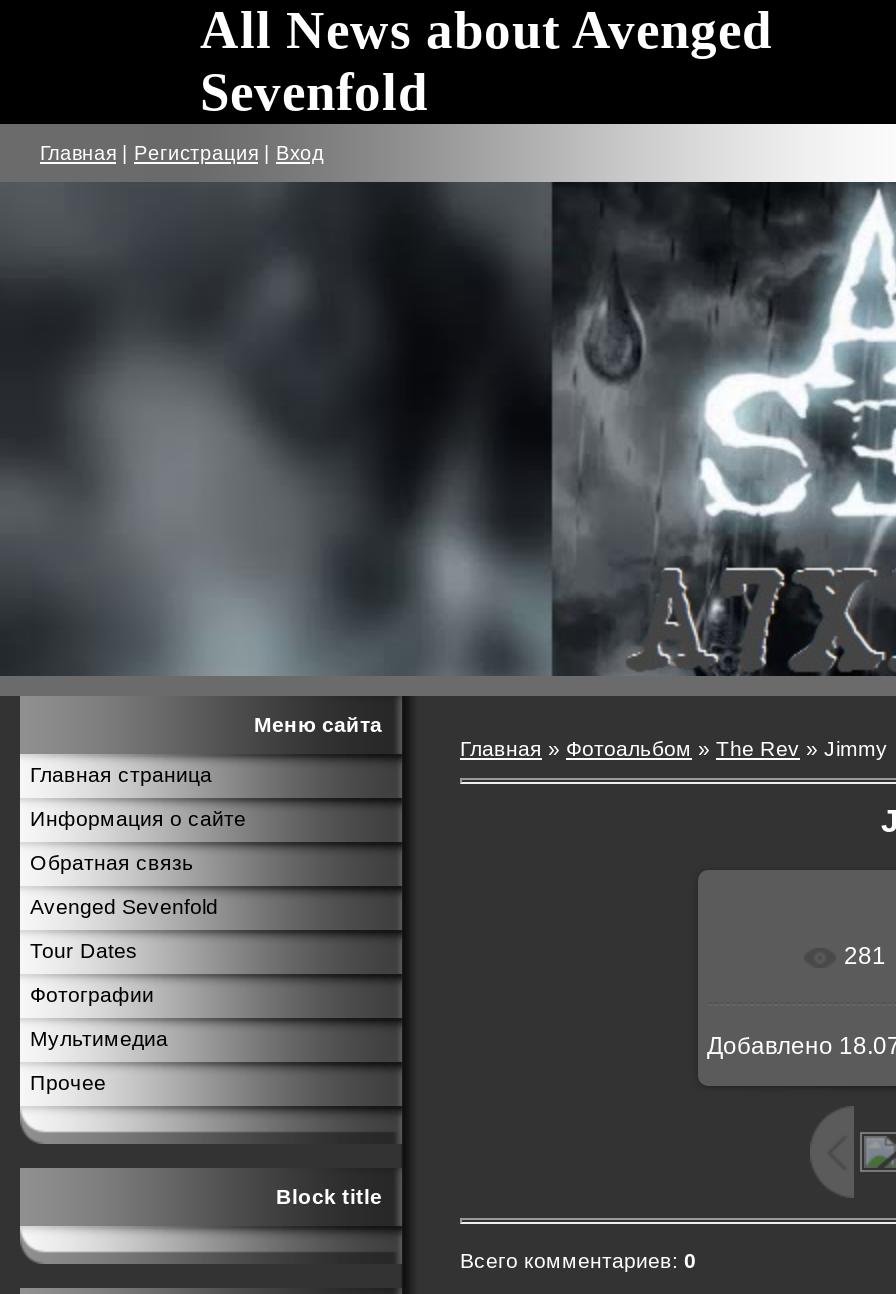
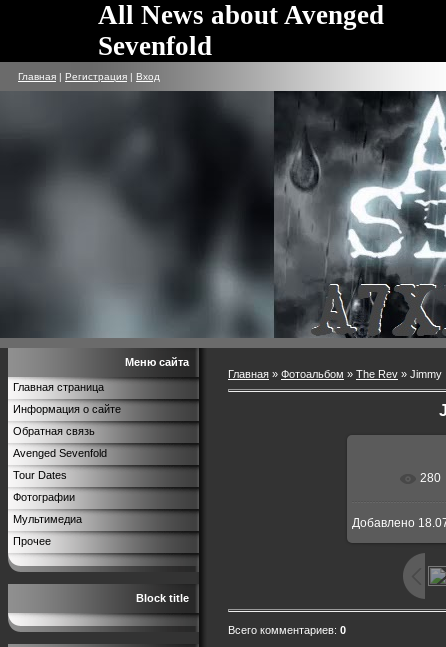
[844,943,886,971] 281 -> [420,471,441,485] 280

